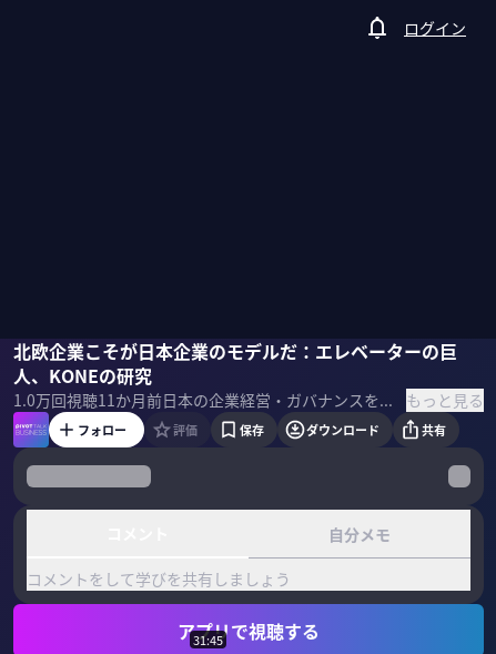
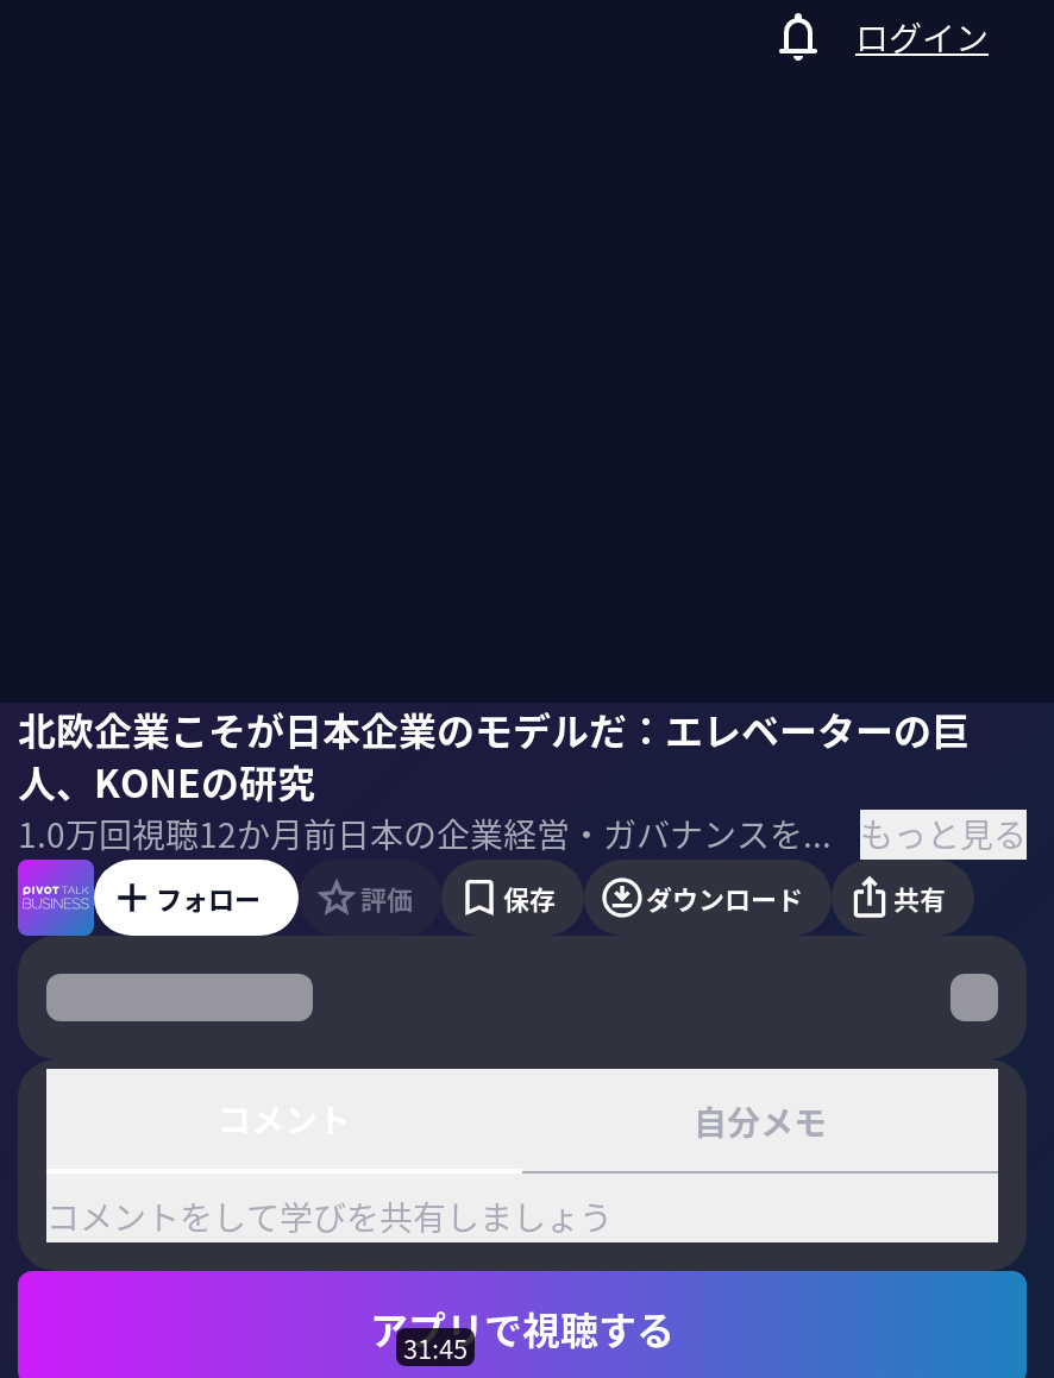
[13,389,162,411] 1.0万回視聴11か月前 -> [18,810,337,857] 1.0万回視聴12か月前

